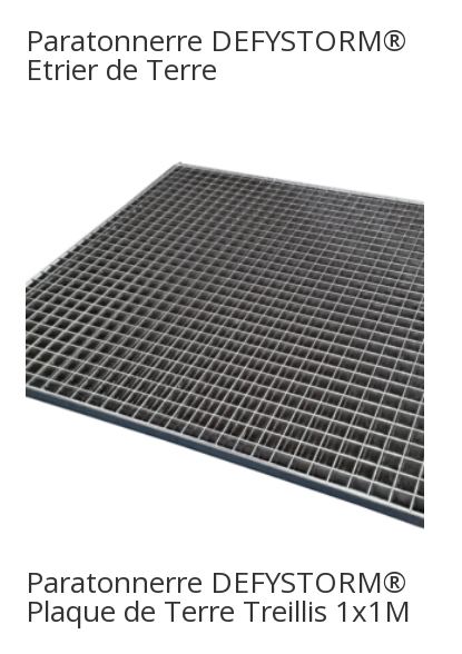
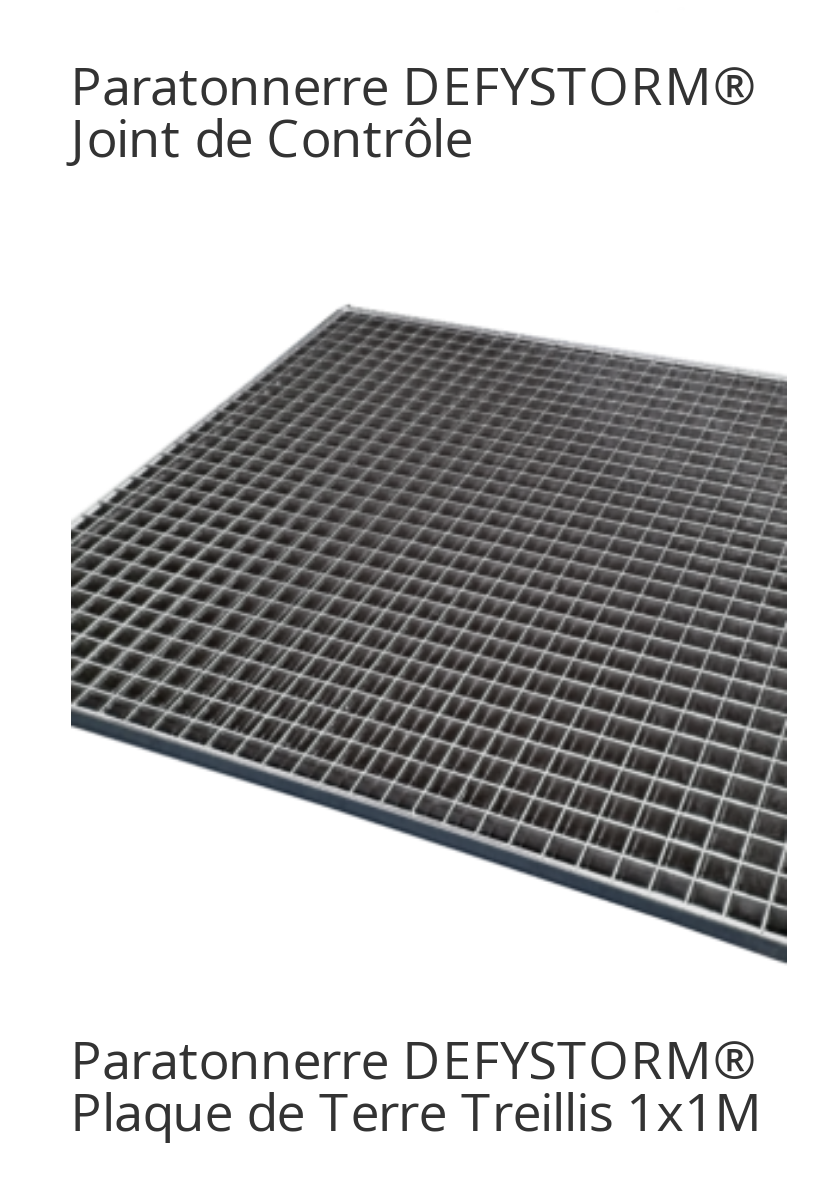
[25,49,217,89] Etrier de Terre -> [71,102,473,174] Joint de Contrôle

